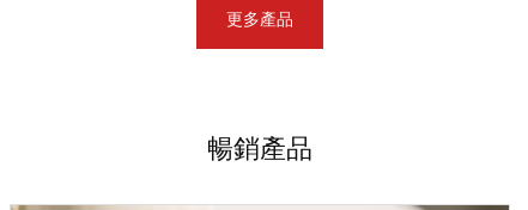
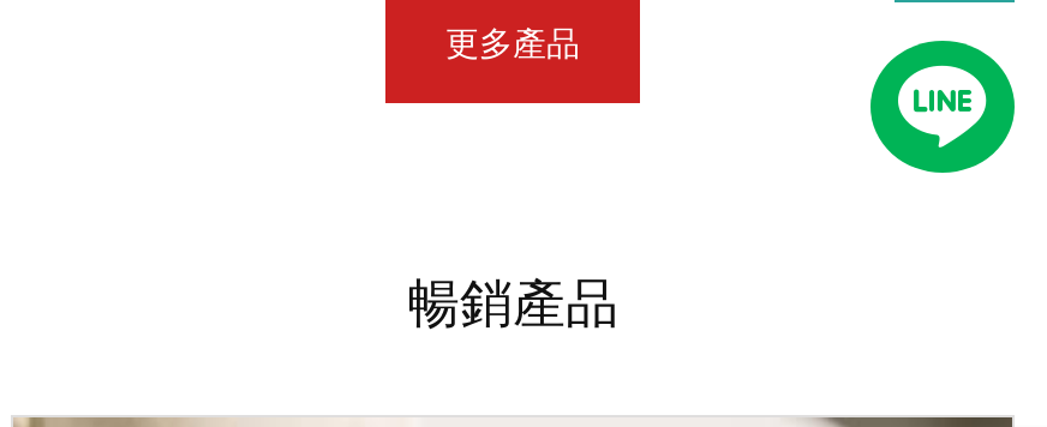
none -> [868,38,1017,175] [image]

